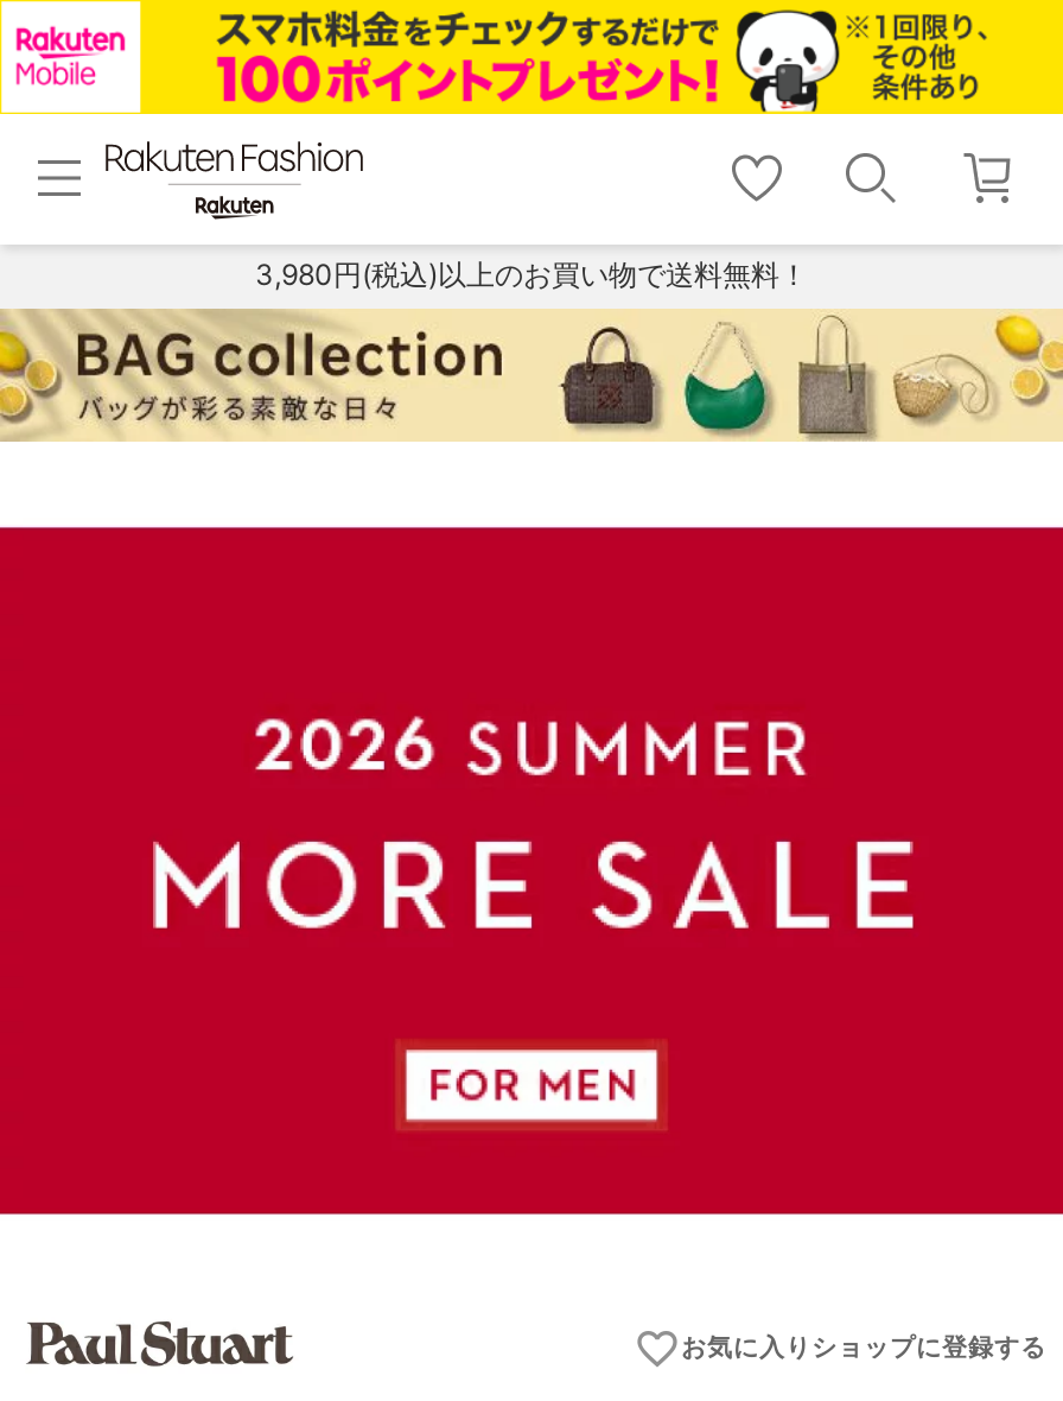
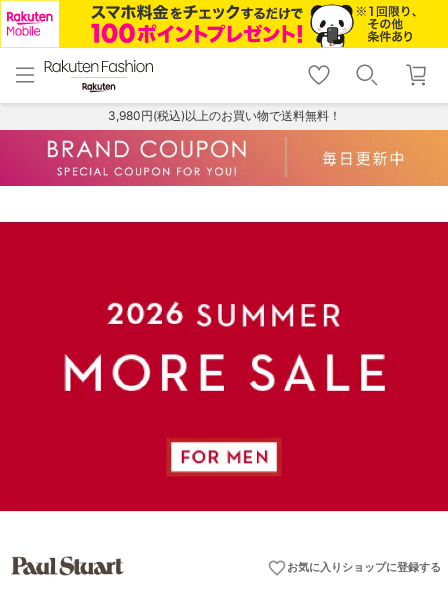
[7,309,1056,442] [image] -> [3,129,445,187] [image]

